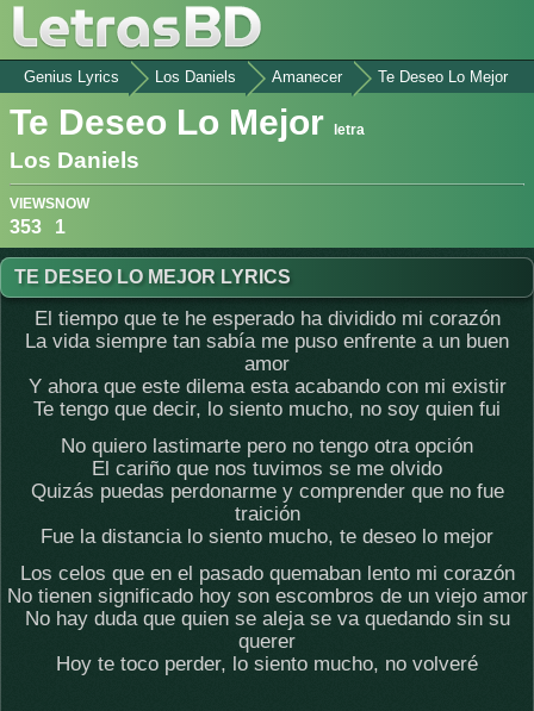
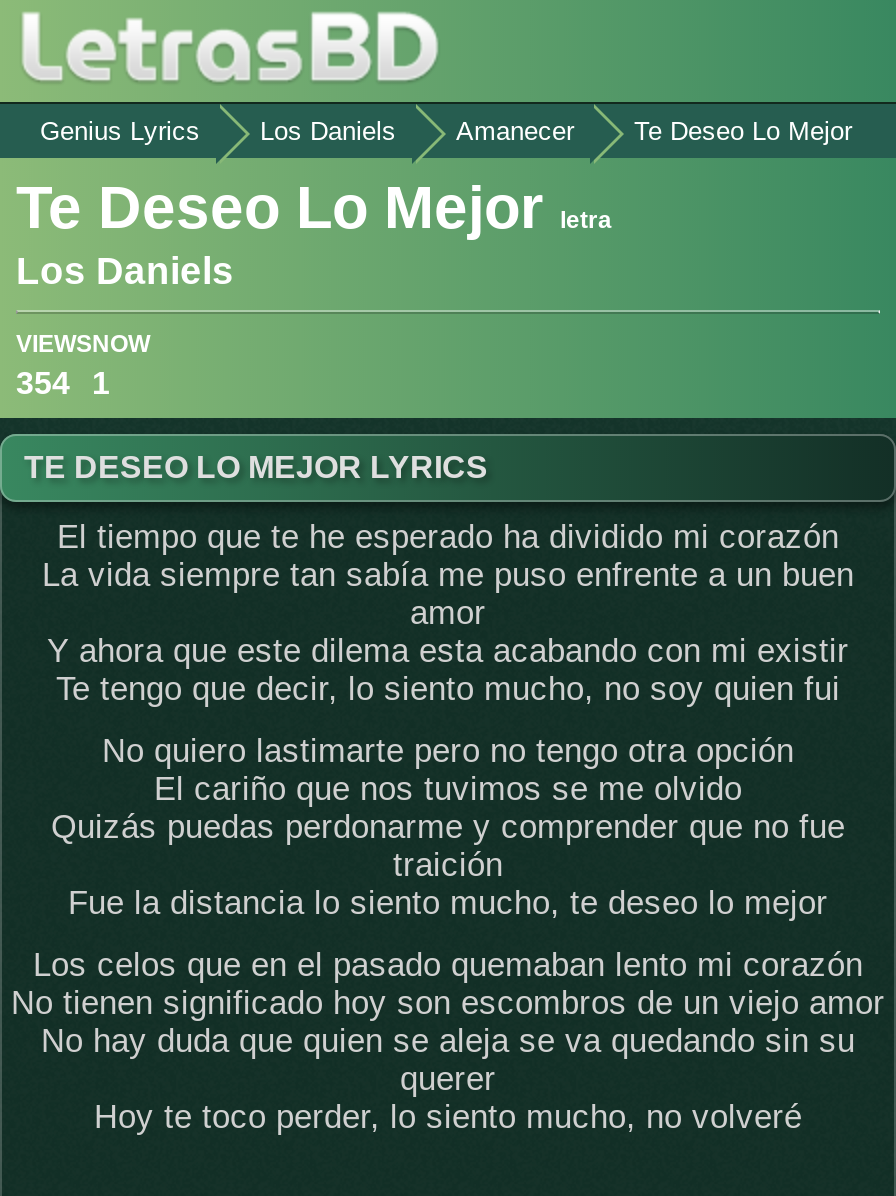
[10,217,66,237] 353 1 -> [16,366,110,400] 354 1

